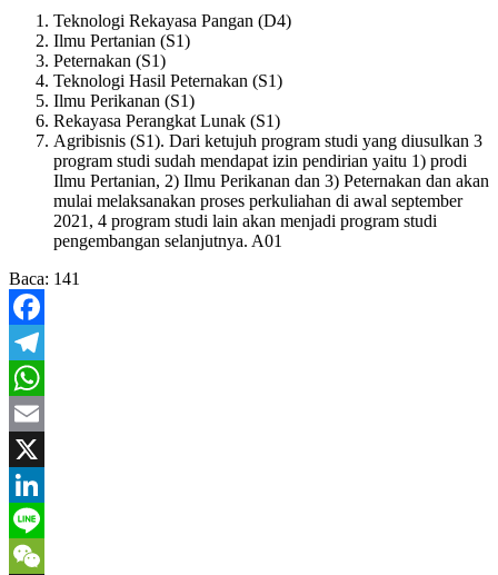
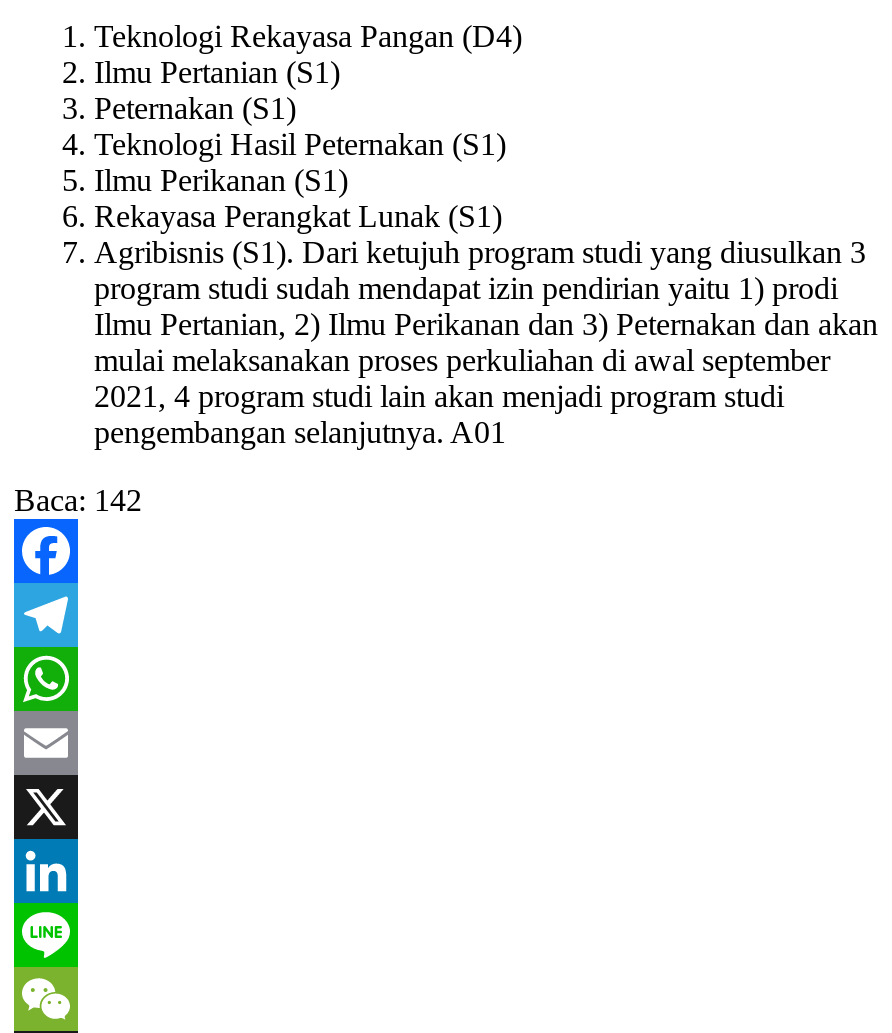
[9,269,80,288] Baca: 141 -> [14,483,142,517] Baca: 142

